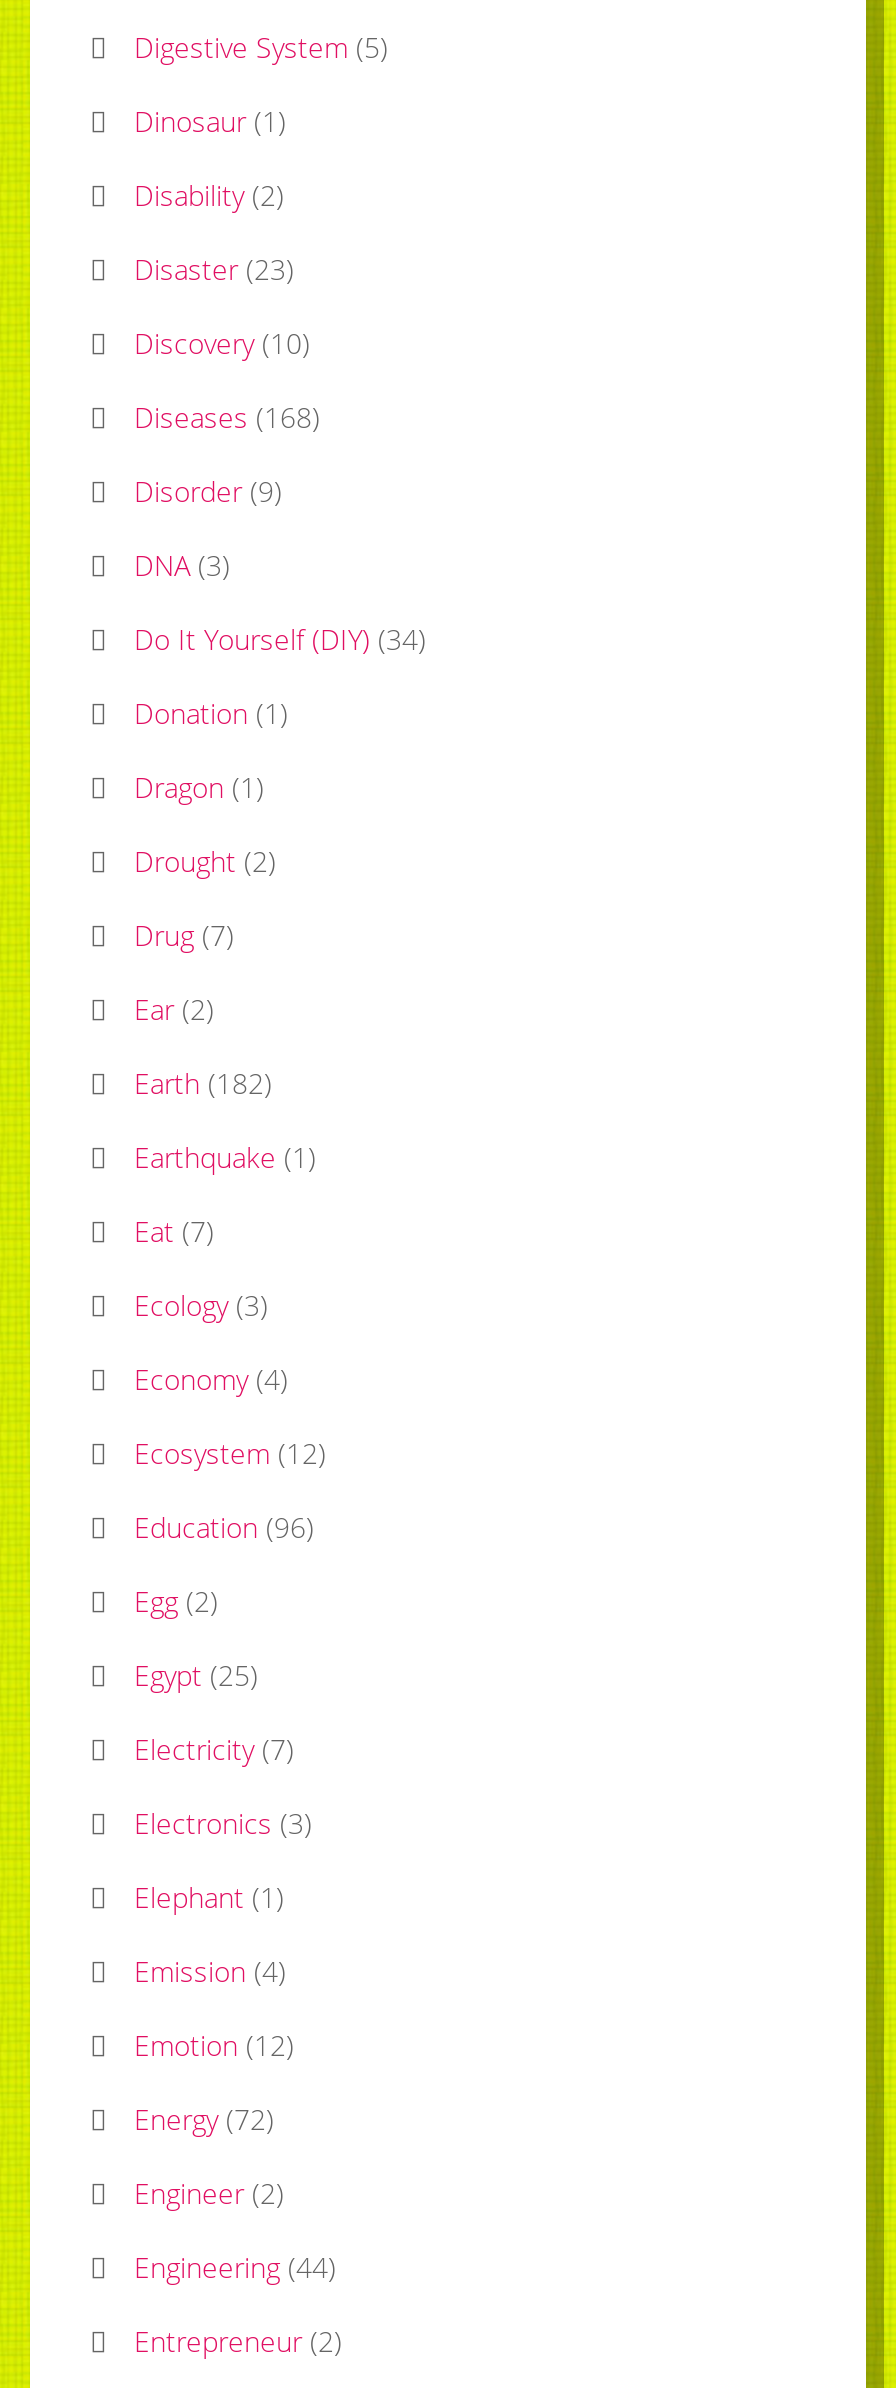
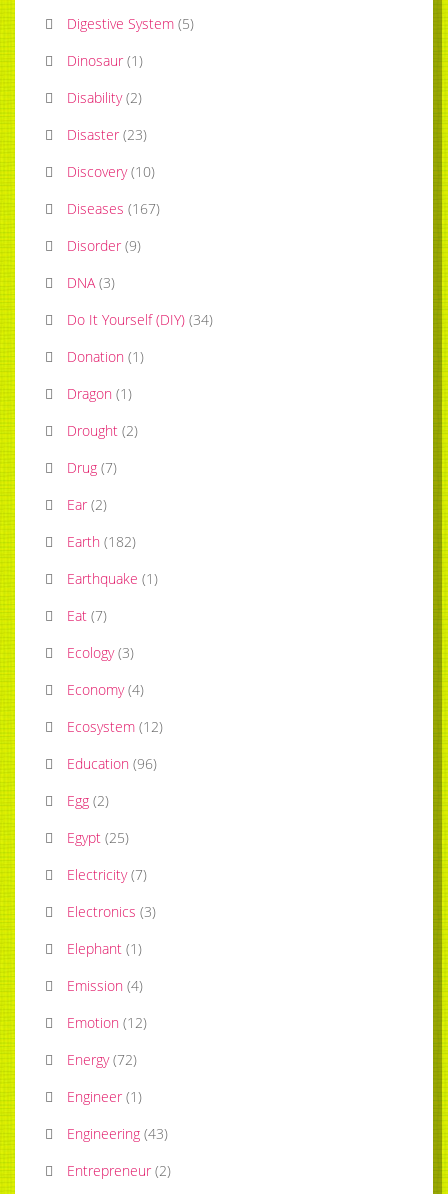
[134,397,320,435] Diseases (168) -> [67,199,160,218] Diseases (167)
[134,2173,284,2211] Engineer (2) -> [67,1087,142,1106] Engineer (1)
[134,2247,336,2285] Engineering (44) -> [67,1124,168,1143] Engineering (43)

